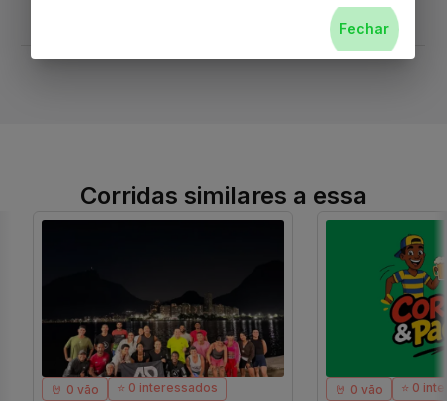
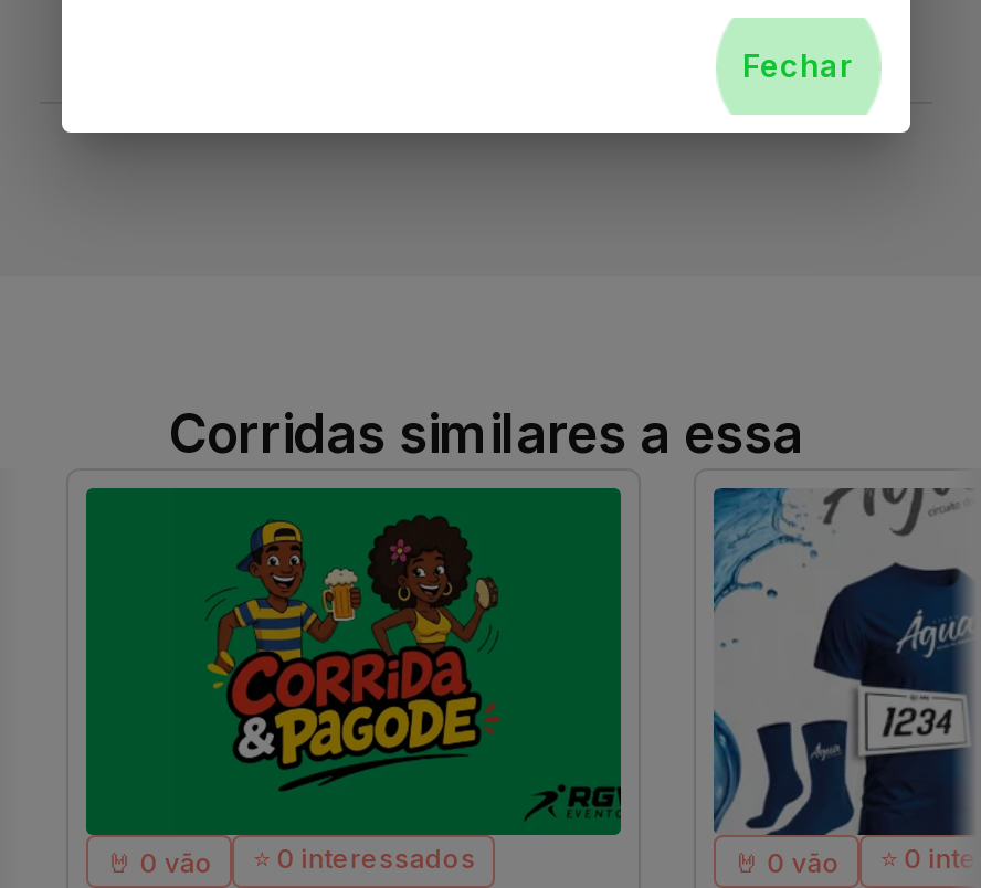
[42,220,284,378] [image] -> [86,488,621,835] [image]
[325,219,442,378] [image] -> [714,488,970,835] [image]

